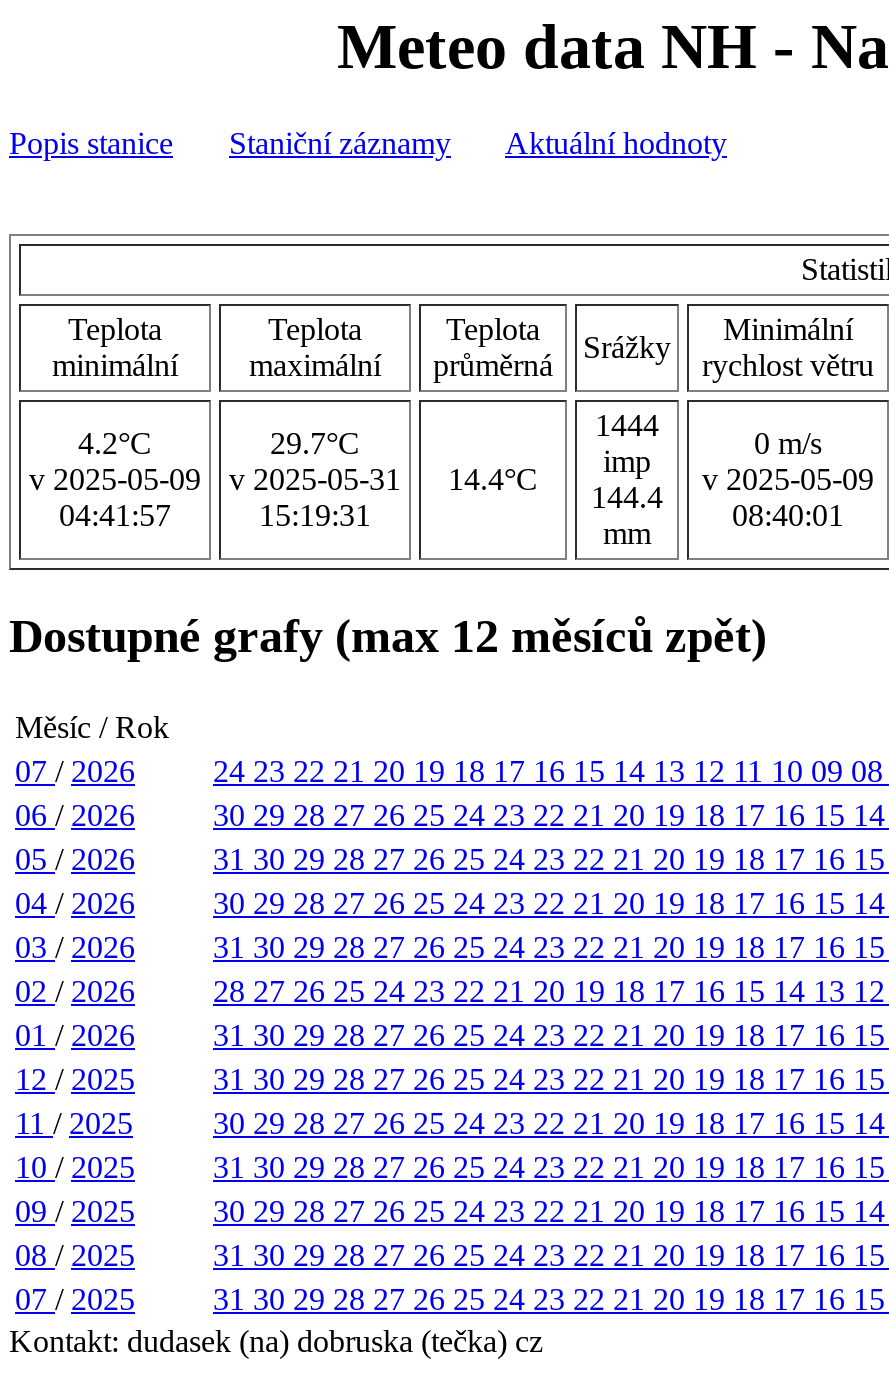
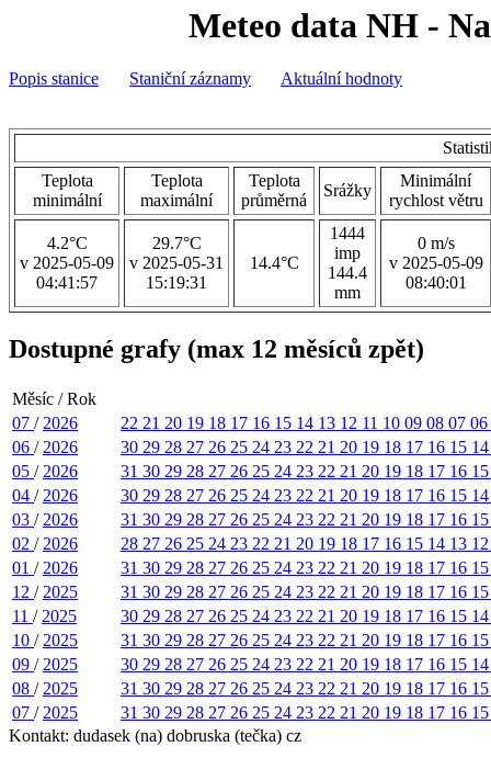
[213,754,889,788] 24 23 22 21 20 19 18 17 16 15 14 13 12 11 10 09 08 -> [121,414,491,432] 22 21 20 19 18 17 16 15 14 13 12 11 10 09 08 07 06

